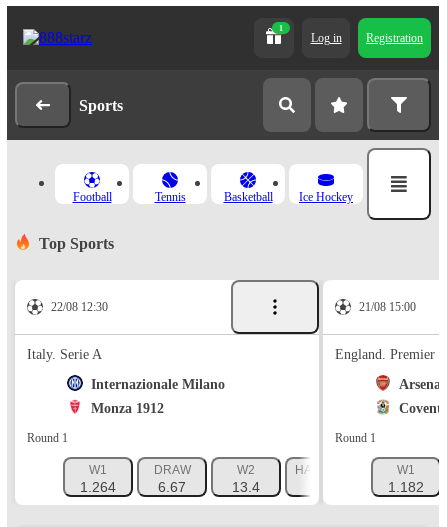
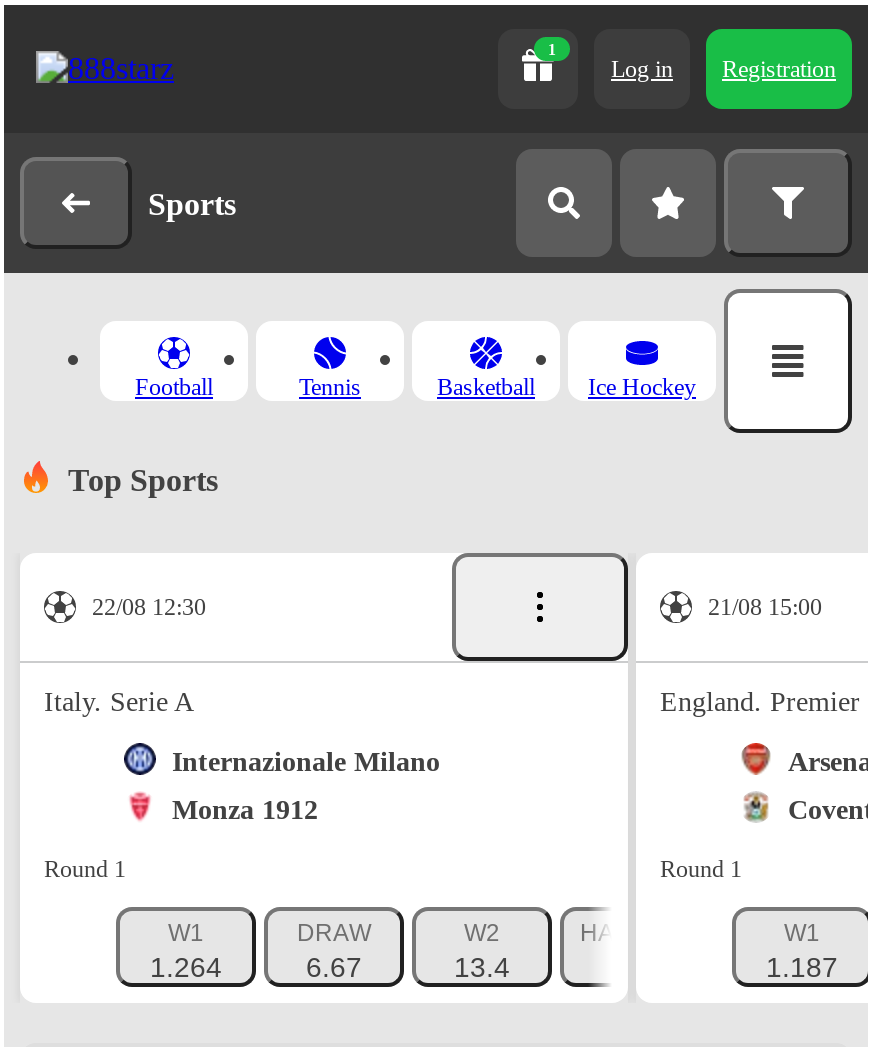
[388,479,424,495] 1.182 -> [766,951,838,983] 1.187

